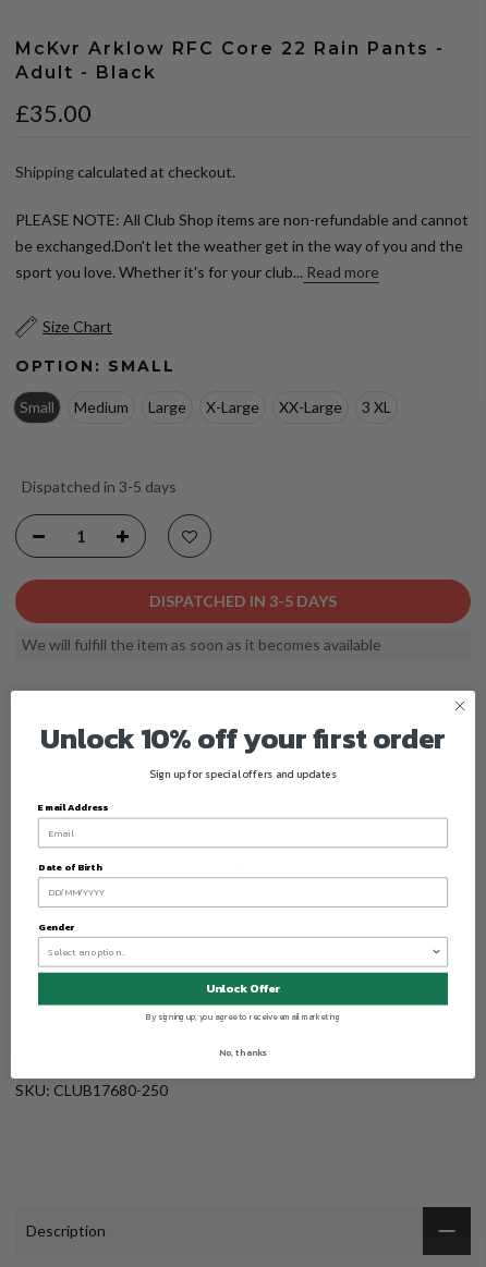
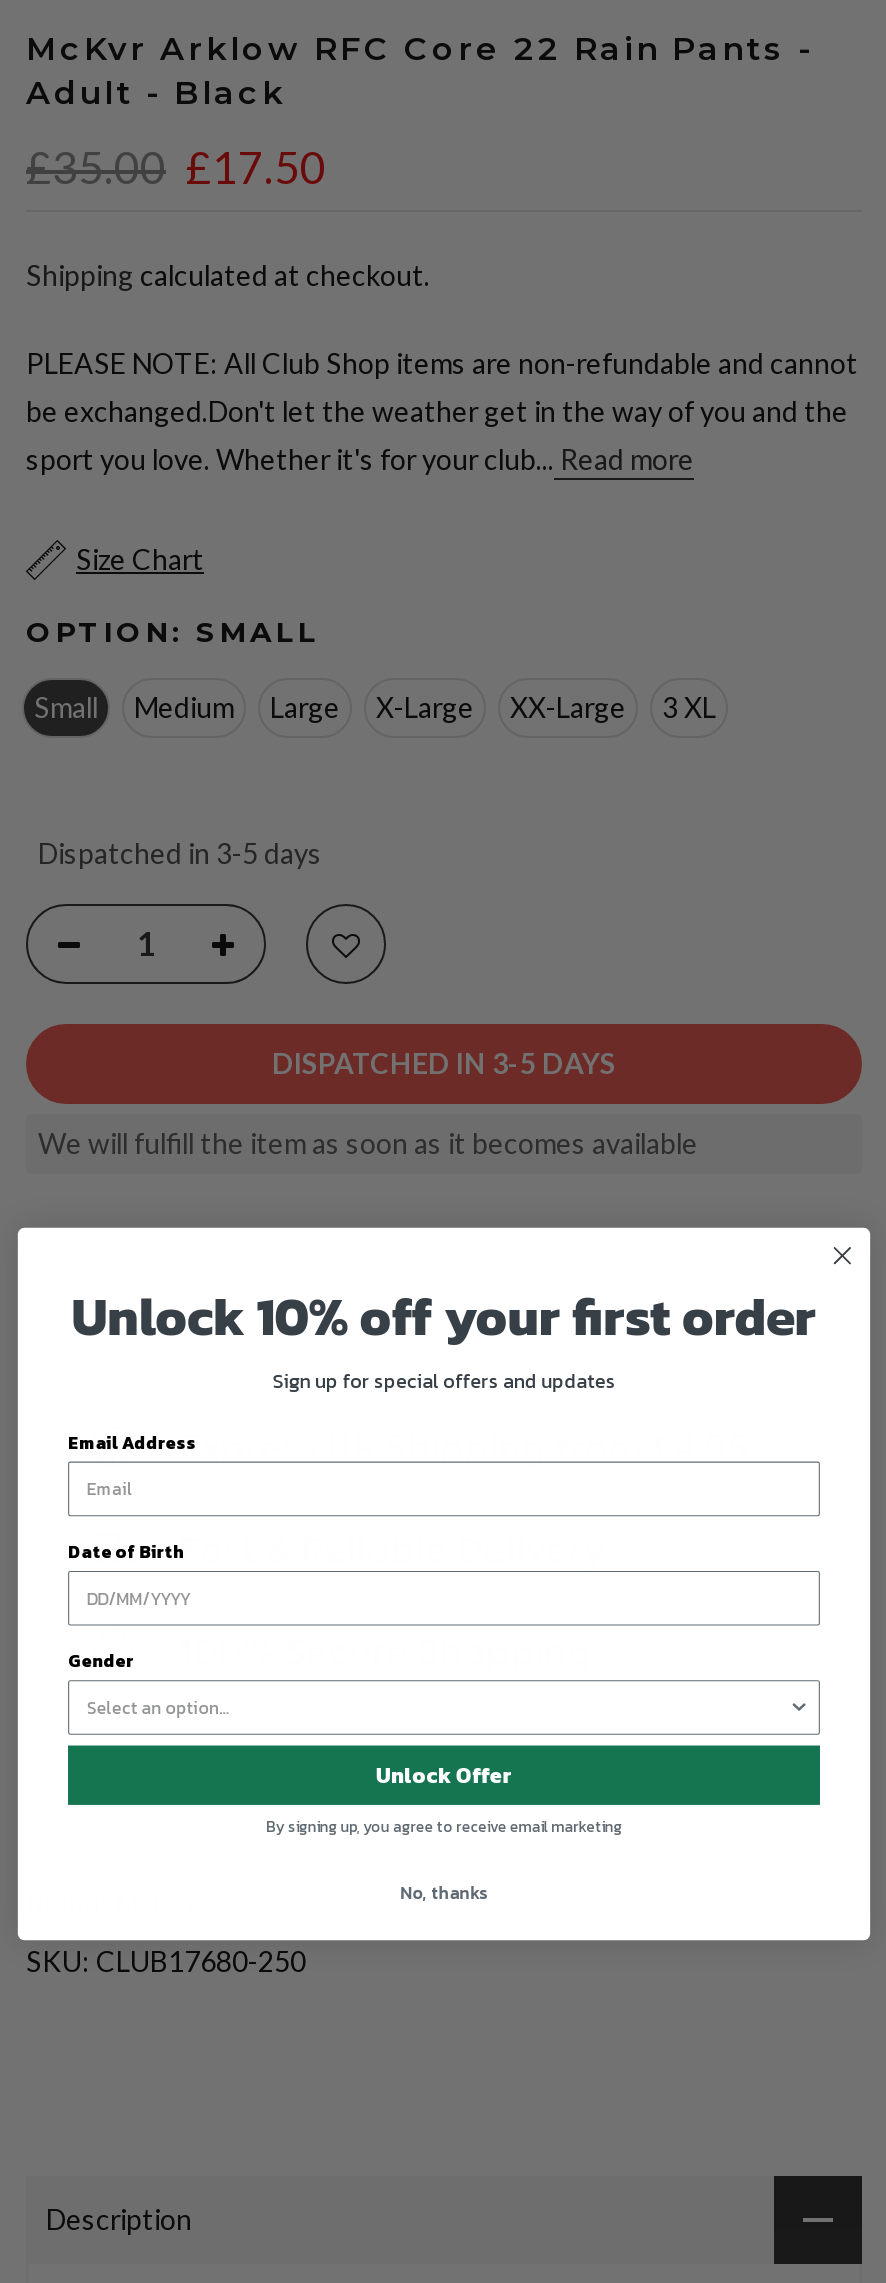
[15,98,92,127] £35.00 -> [26,140,326,194] £35.00 £17.50

